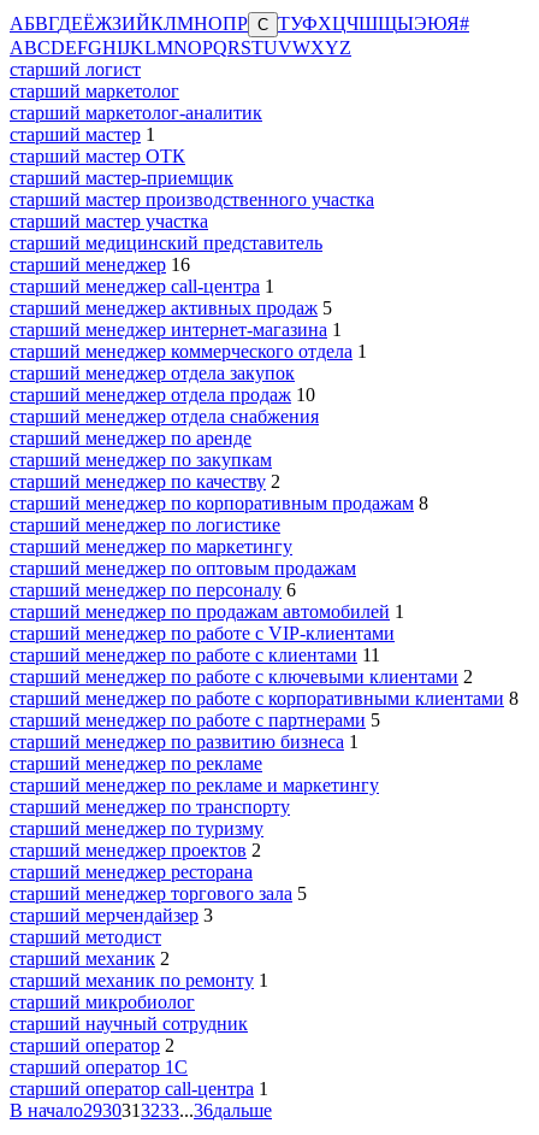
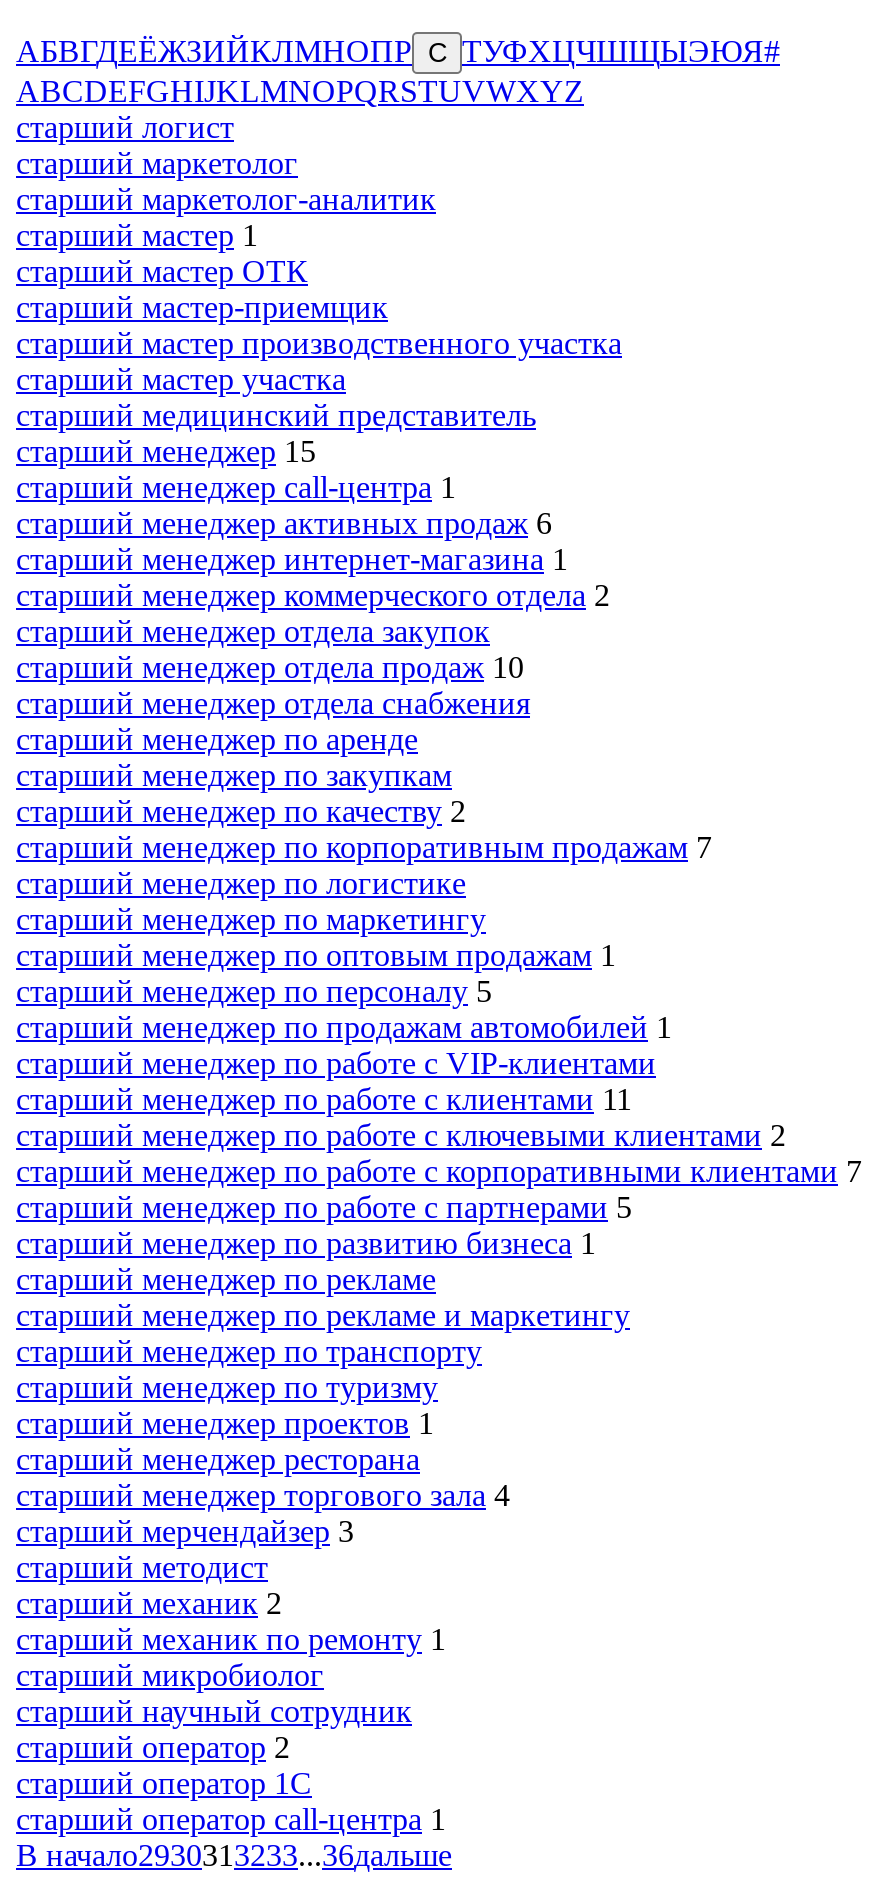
[10,254,190,275] старший менеджер 16 -> [16,434,316,468] старший менеджер 15
[10,297,332,318] старший менеджер активных продаж 5 -> [16,506,552,540] старший менеджер активных продаж 6
[10,341,367,361] старший менеджер коммерческого отдела 1 -> [16,578,610,612] старший менеджер коммерческого отдела 2
[10,493,428,513] старший менеджер по корпоративным продажам 8 -> [16,830,712,864] старший менеджер по корпоративным продажам 7
[10,558,356,600] старший менеджер по оптовым продажам | старший менеджер по персоналу 6 -> [16,938,616,1008] старший менеджер по оптовым продажам 1 | старший менеджер по персоналу 5
[10,688,519,708] старший менеджер по работе с корпоративными клиентами 8 -> [16,1154,862,1188] старший менеджер по работе с корпоративными клиентами 7
[10,840,261,860] старший менеджер проектов 2 -> [16,1406,434,1440] старший менеджер проектов 1
[10,883,307,904] старший менеджер торгового зала 5 -> [16,1478,510,1512] старший менеджер торгового зала 4

